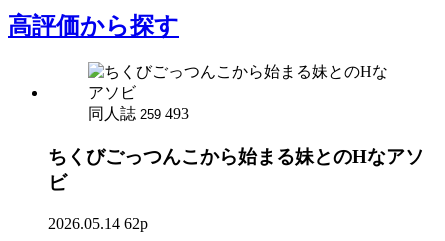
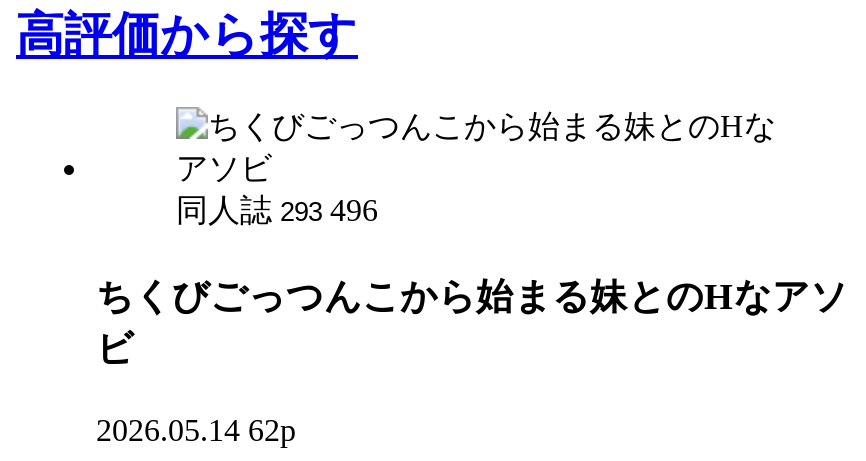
[88,105,189,122] 同人誌 259 493 -> [176,193,378,227] 同人誌 293 496

